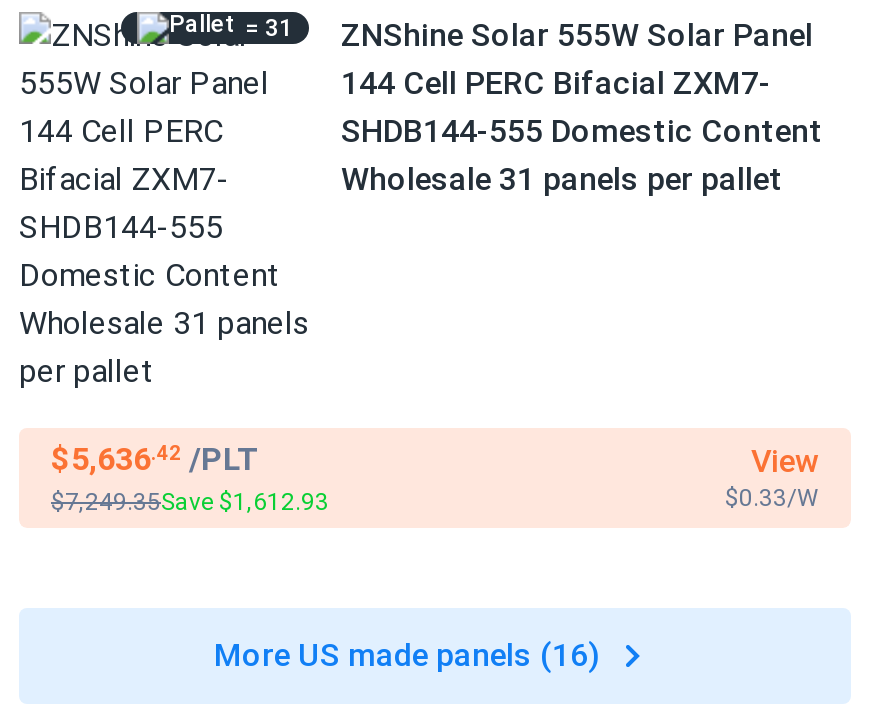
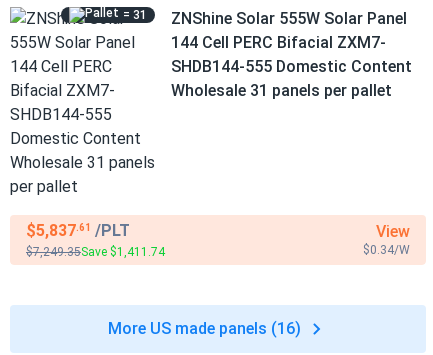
[51,440,267,478] $5,636.42 /PLT -> [26,221,134,240] $5,837.61 /PLT
[51,488,329,516] $7,249.35Save $1,612.93 -> [26,245,165,259] $7,249.35Save $1,411.74
[725,483,819,511] $0.33/W -> [363,242,410,256] $0.34/W

